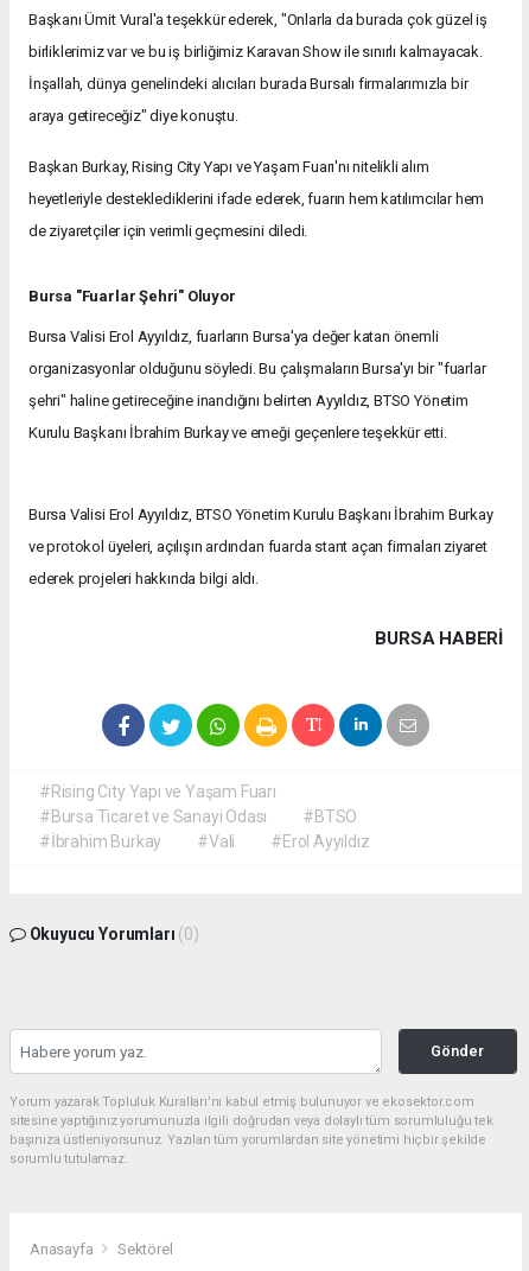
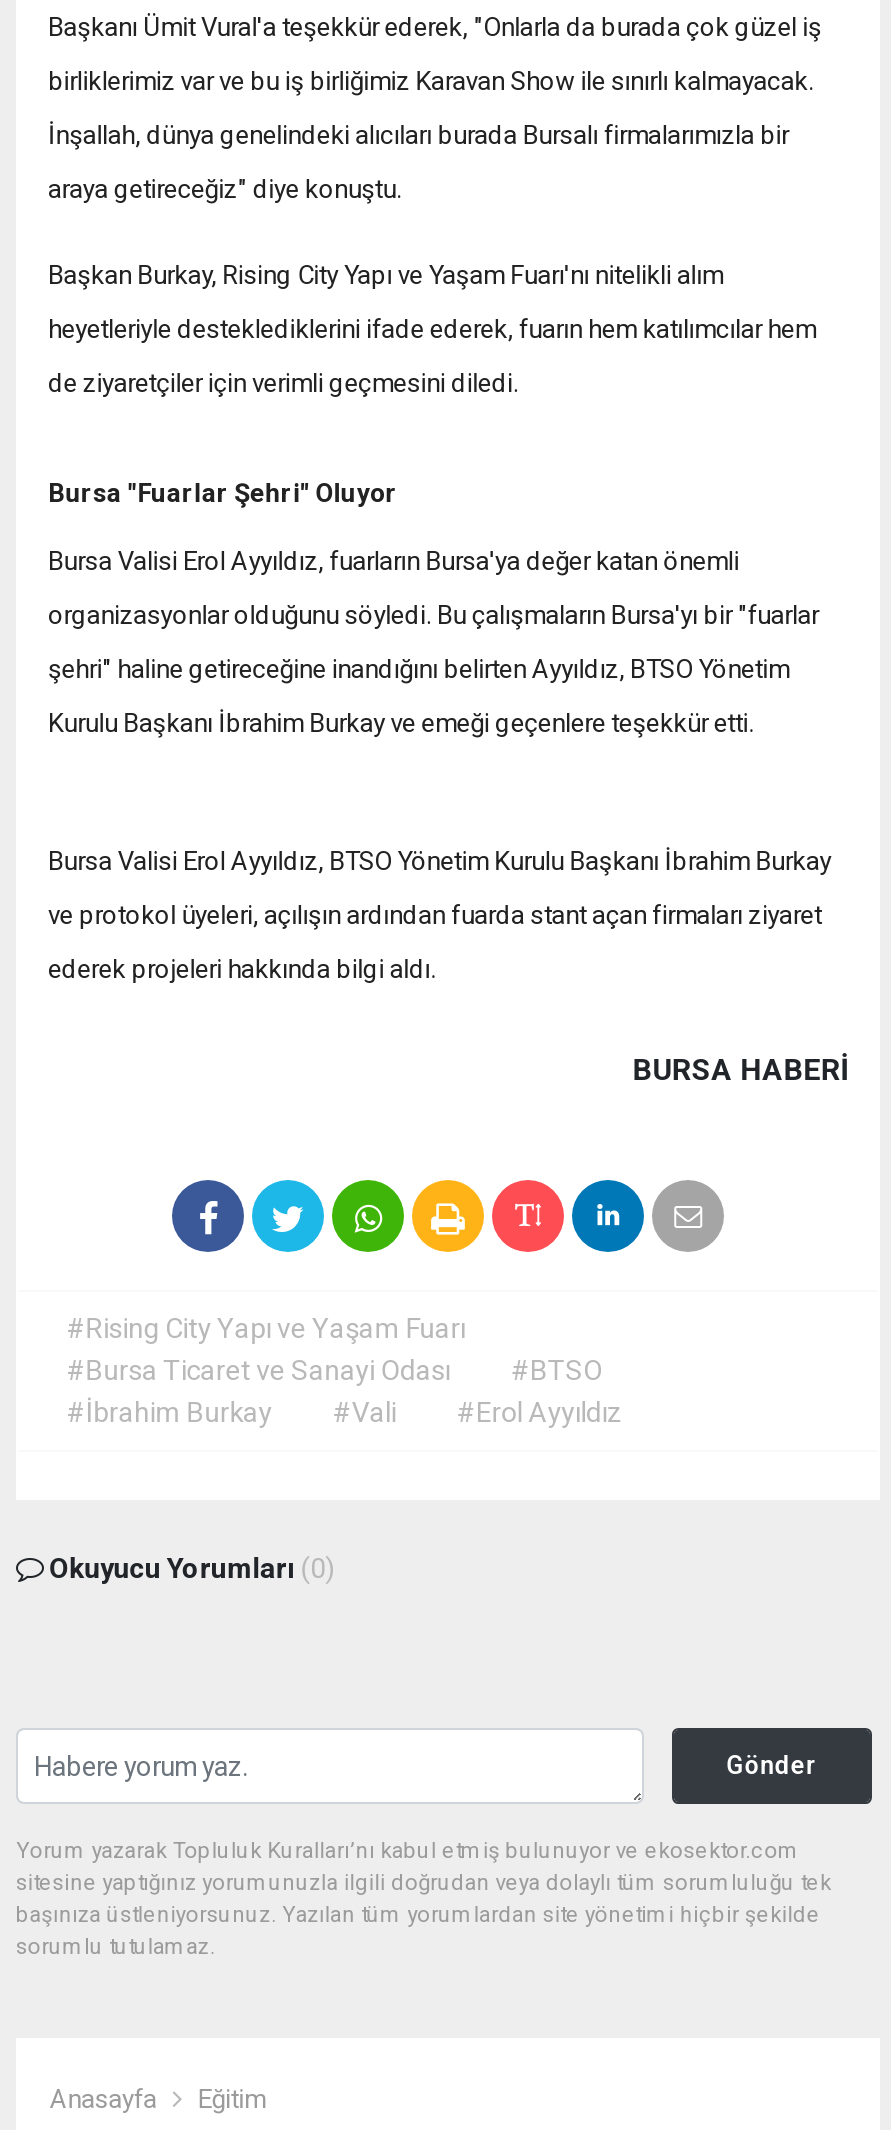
[117,1241,172,1258] Sektörel -> [198,2085,266,2115] Eğitim

